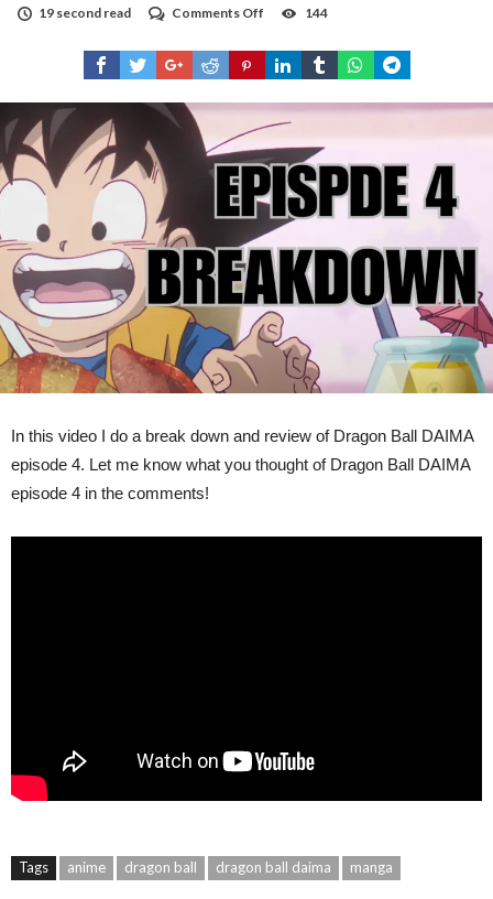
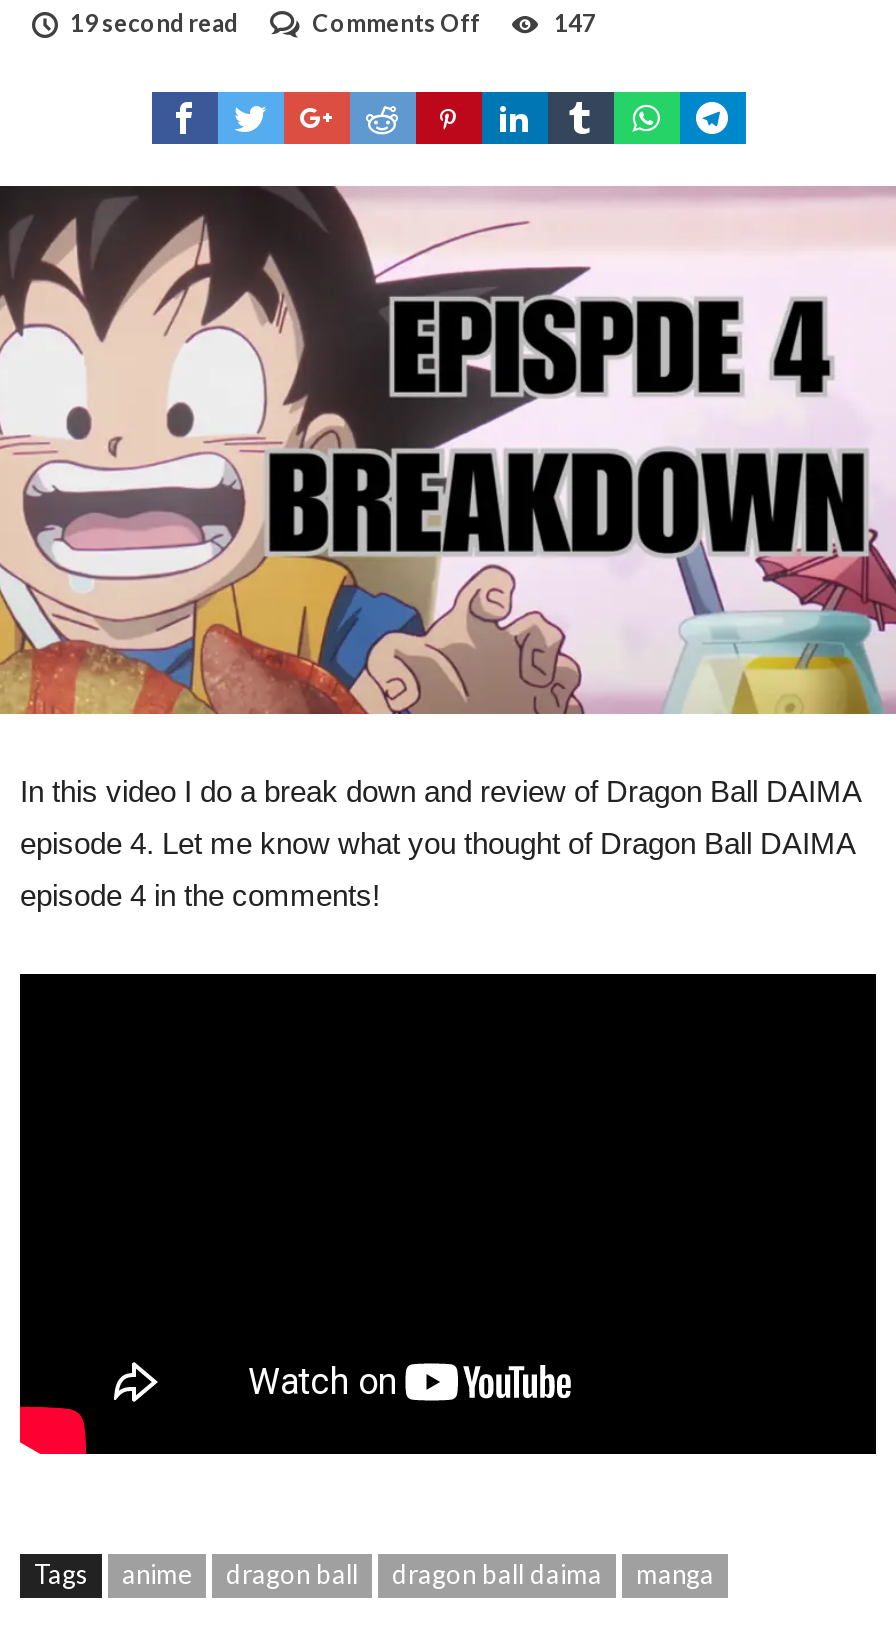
[303,4,328,21] 144 -> [550,8,596,38] 147

